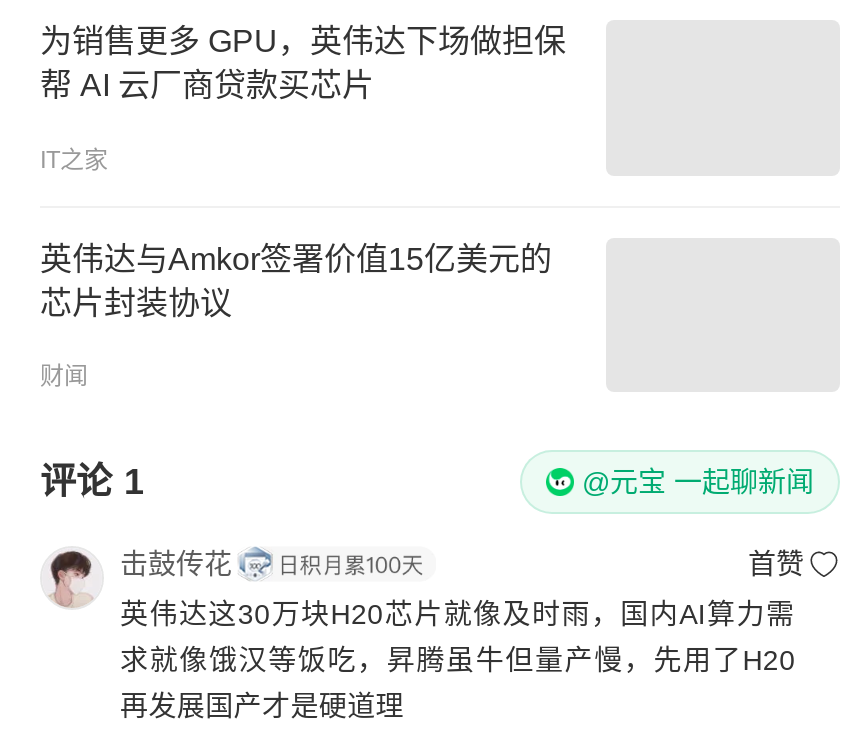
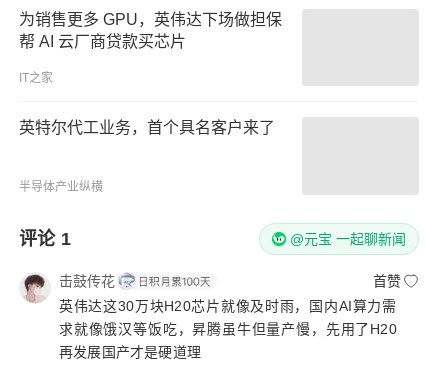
[40,241,552,319] 英伟达与Amkor签署价值15亿美元的 | 芯片封装协议 -> [19,119,275,136] 英特尔代工业务，首个具名客户来了
[40,362,88,390] 财闻 -> [19,180,103,194] 半导体产业纵横

